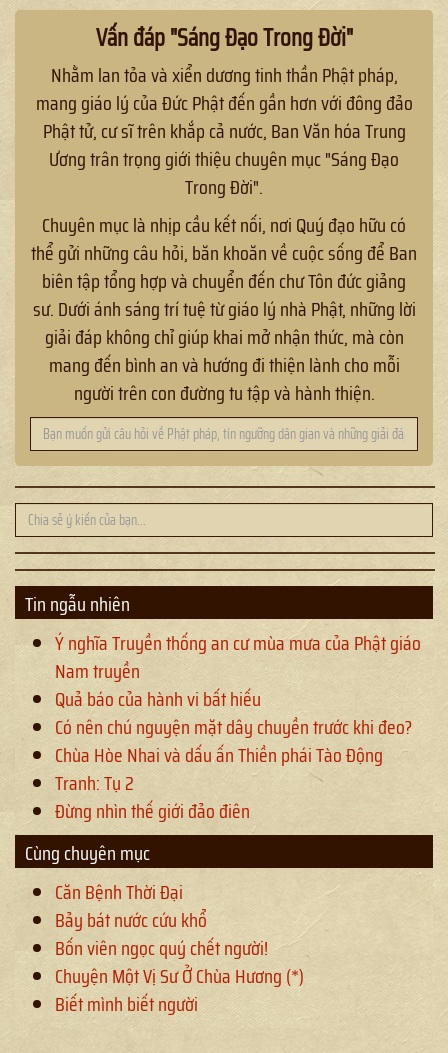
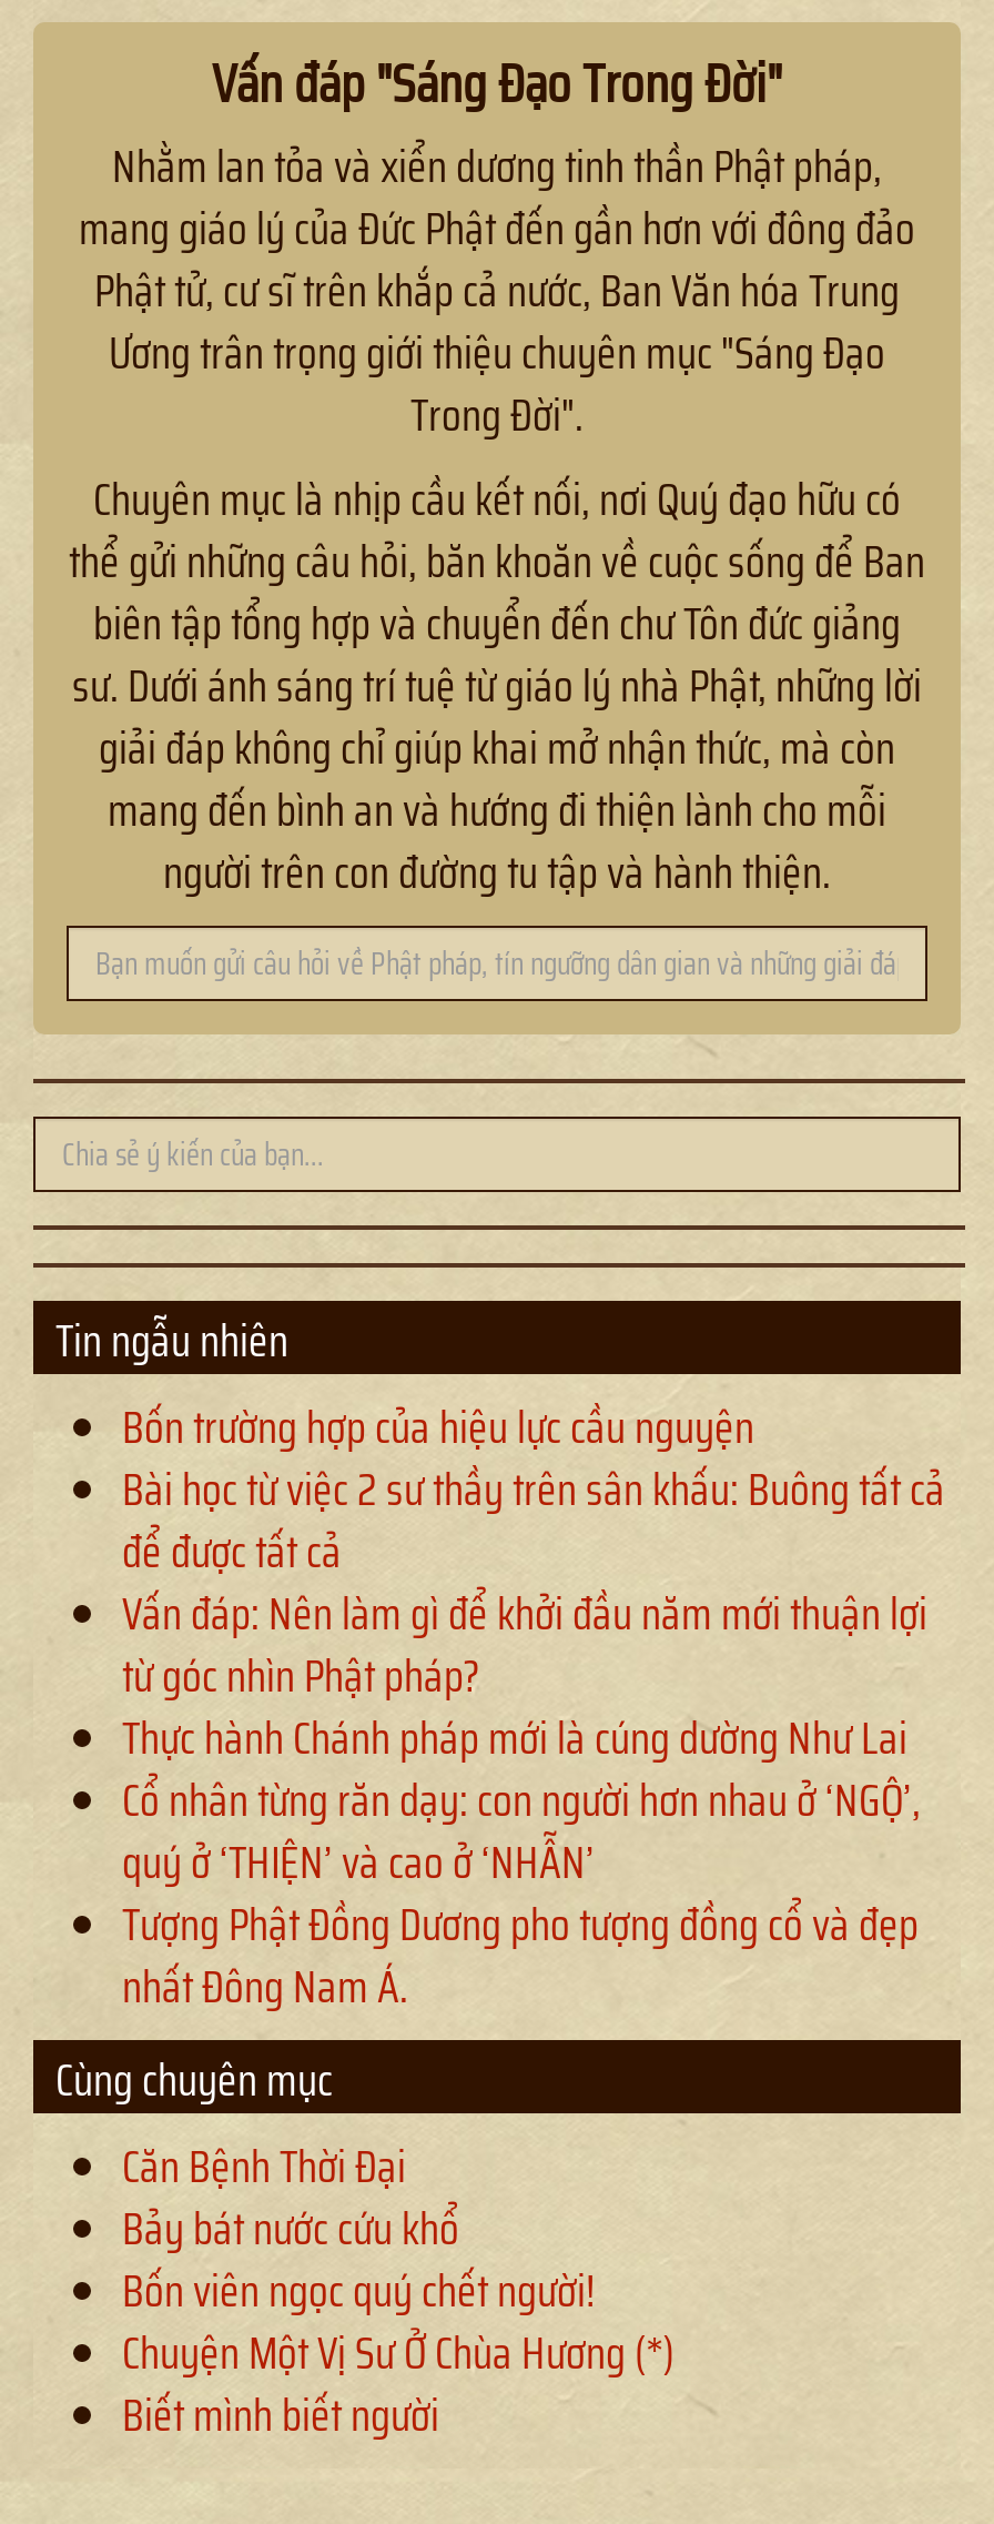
[55,627,421,827] Ý nghĩa Truyền thống an cư mùa mưa của Phật giáo | Nam truyền | Quả báo của hành vi bất hiếu | Có nên chú nguyện mặt dây chuyền trước khi đeo? | Chùa Hòe Nhai và dấu ấn Thiền phái Tào Động | Tranh: Tụ 2 | Đừng nhìn thế giới đảo điên -> [122,1392,945,2022] Bốn trường hợp của hiệu lực cầu nguyện | Bài học từ việc 2 sư thầy trên sân khấu: Buông tất cả | để được tất cả | Vấn đáp: Nên làm gì để khởi đầu năm mới thuận lợi | từ góc nhìn Phật pháp? | Thực hành Chánh pháp mới là cúng dường Như Lai | Cổ nhân từng răn dạy: con người hơn nhau ở ‘NGỘ’, | quý ở ‘THIỆN’ và cao ở ‘NHẪN’ | Tượng Phật Đồng Dương pho tượng đồng cổ và đẹp | nhất Đông Nam Á.

